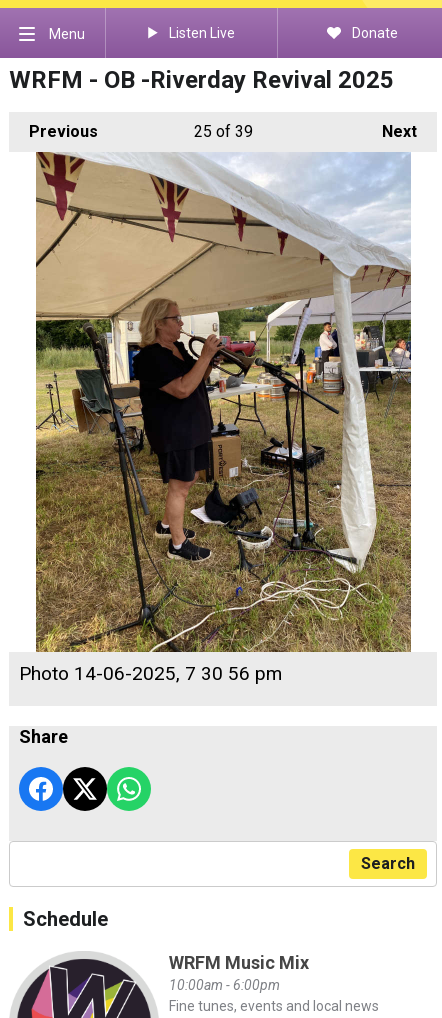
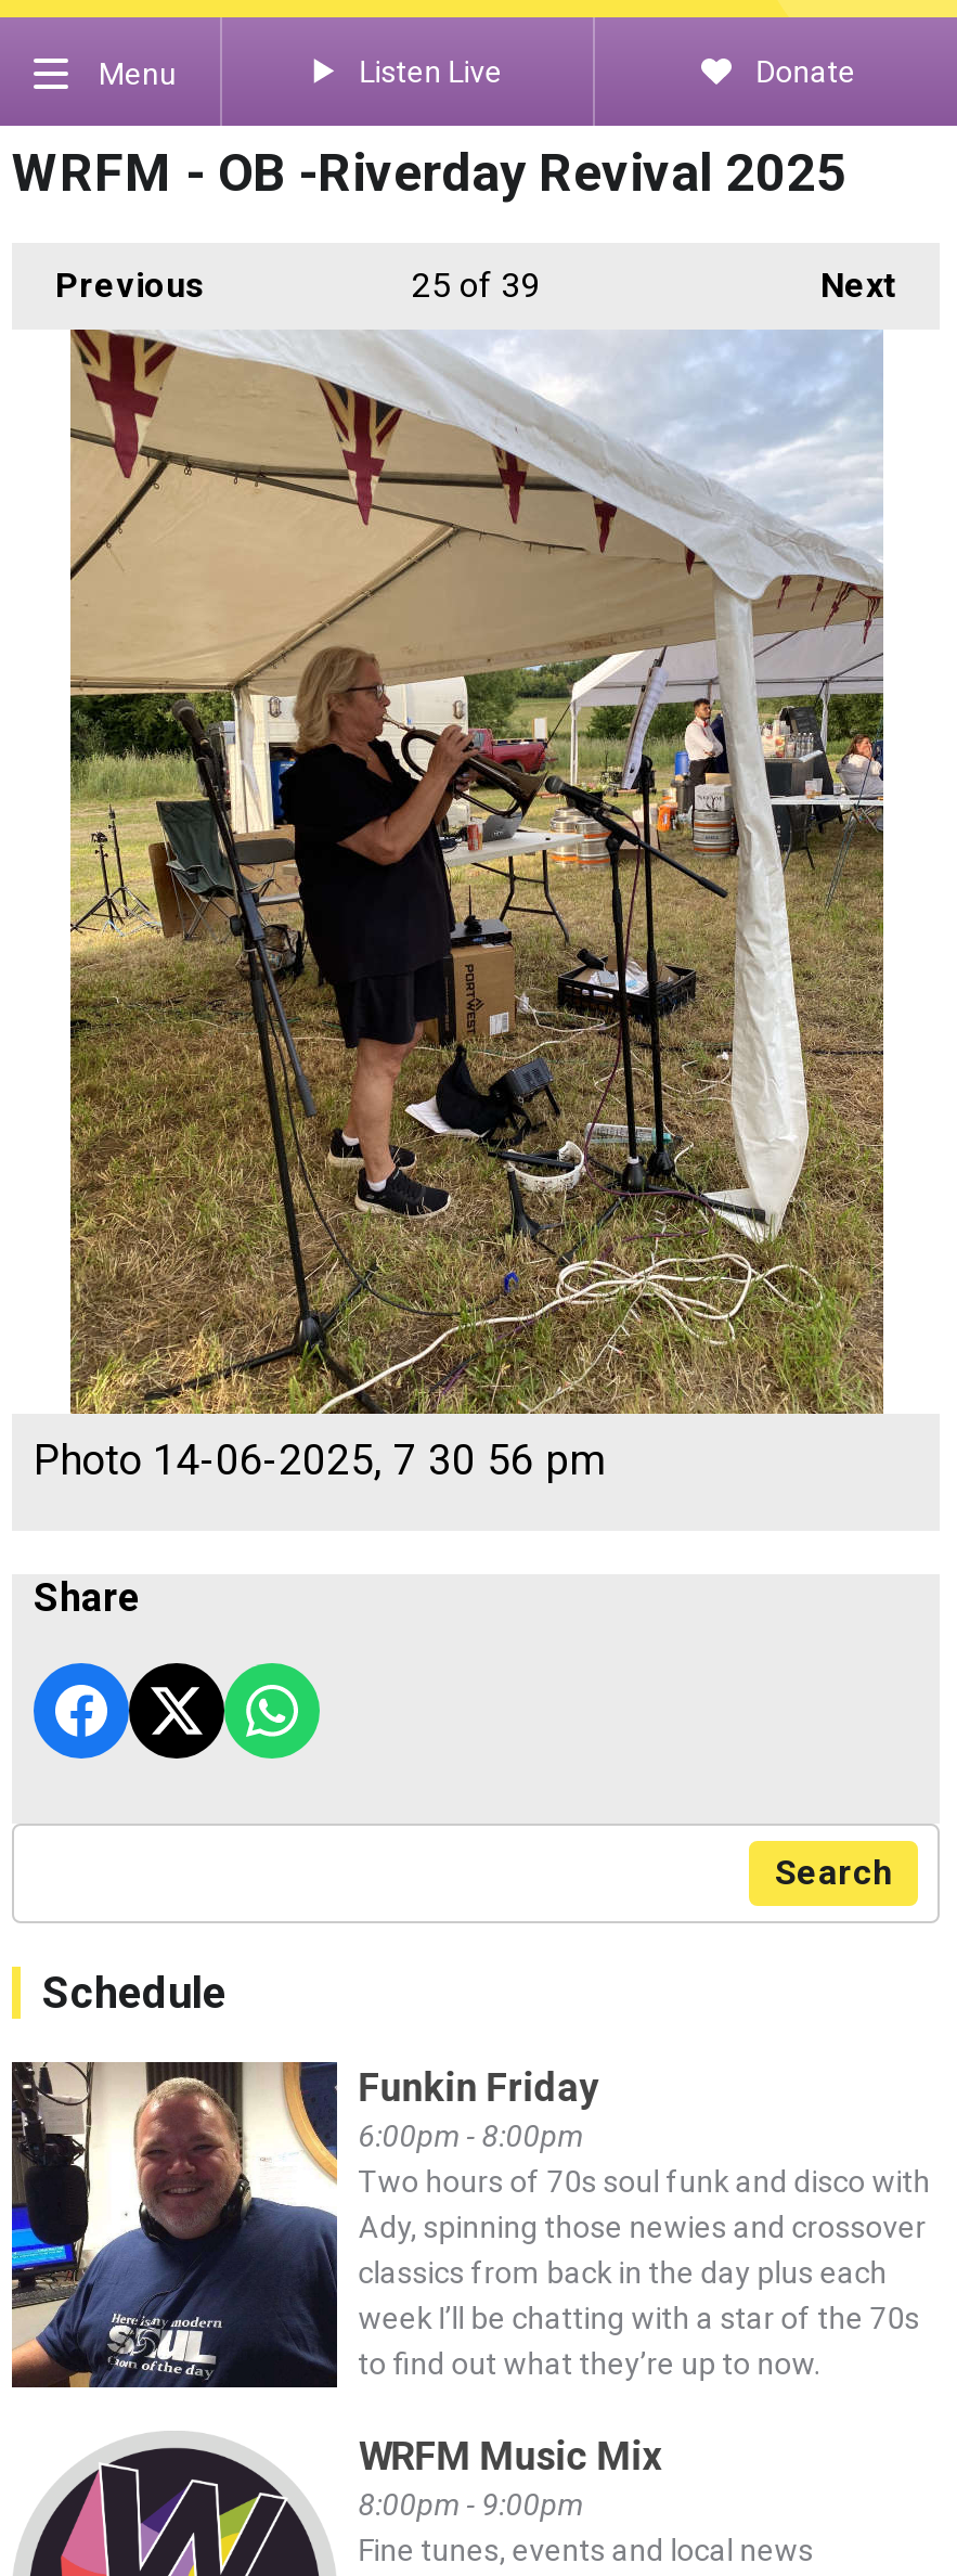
none -> [10,2060,931,2390] [image] | Funkin Friday | 6:00pm - 8:00pm | Two hours of 70s soul funk and disco with | Ady, spinning those newies and crossover | classics from back in the day plus each | week I’ll be chatting with a star of the 70s | to find out what they’re up to now.
[169,977,280,993] 10:00am - 6:00pm -> [358,2487,584,2522] 8:00pm - 9:00pm

